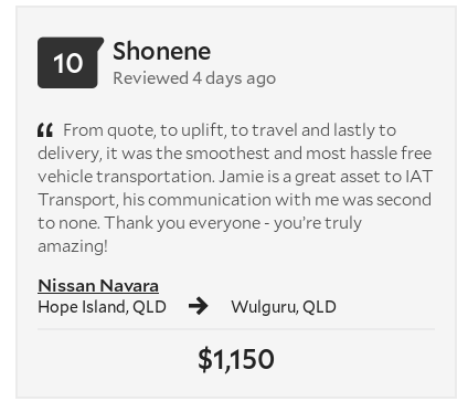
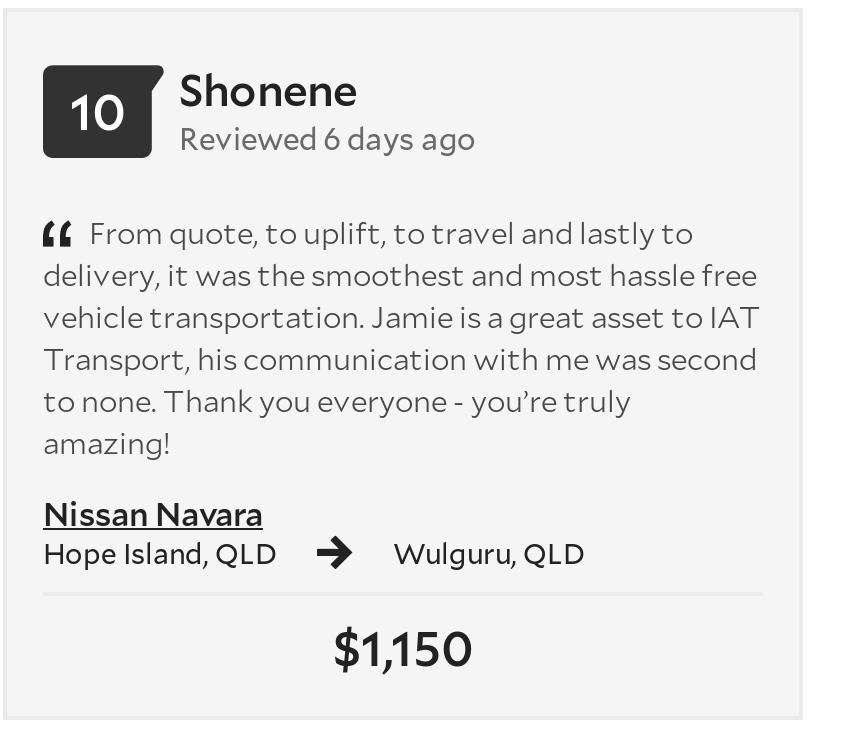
[113,66,276,88] Reviewed 4 days ago -> [179,118,475,158] Reviewed 6 days ago

